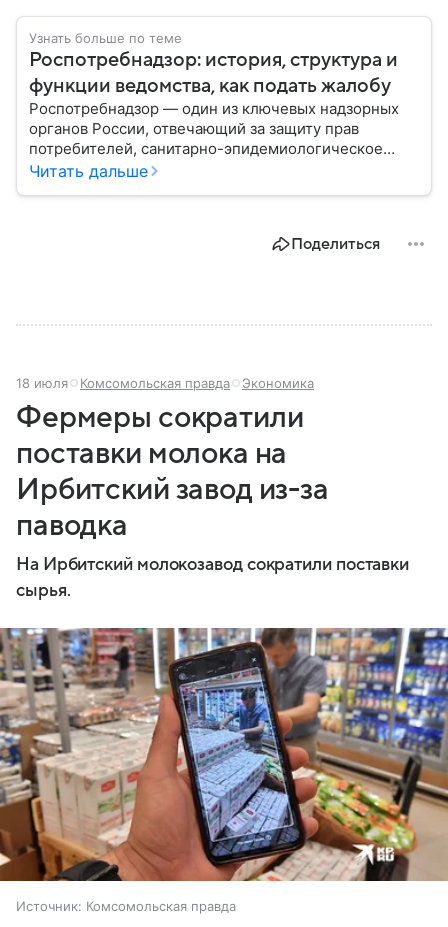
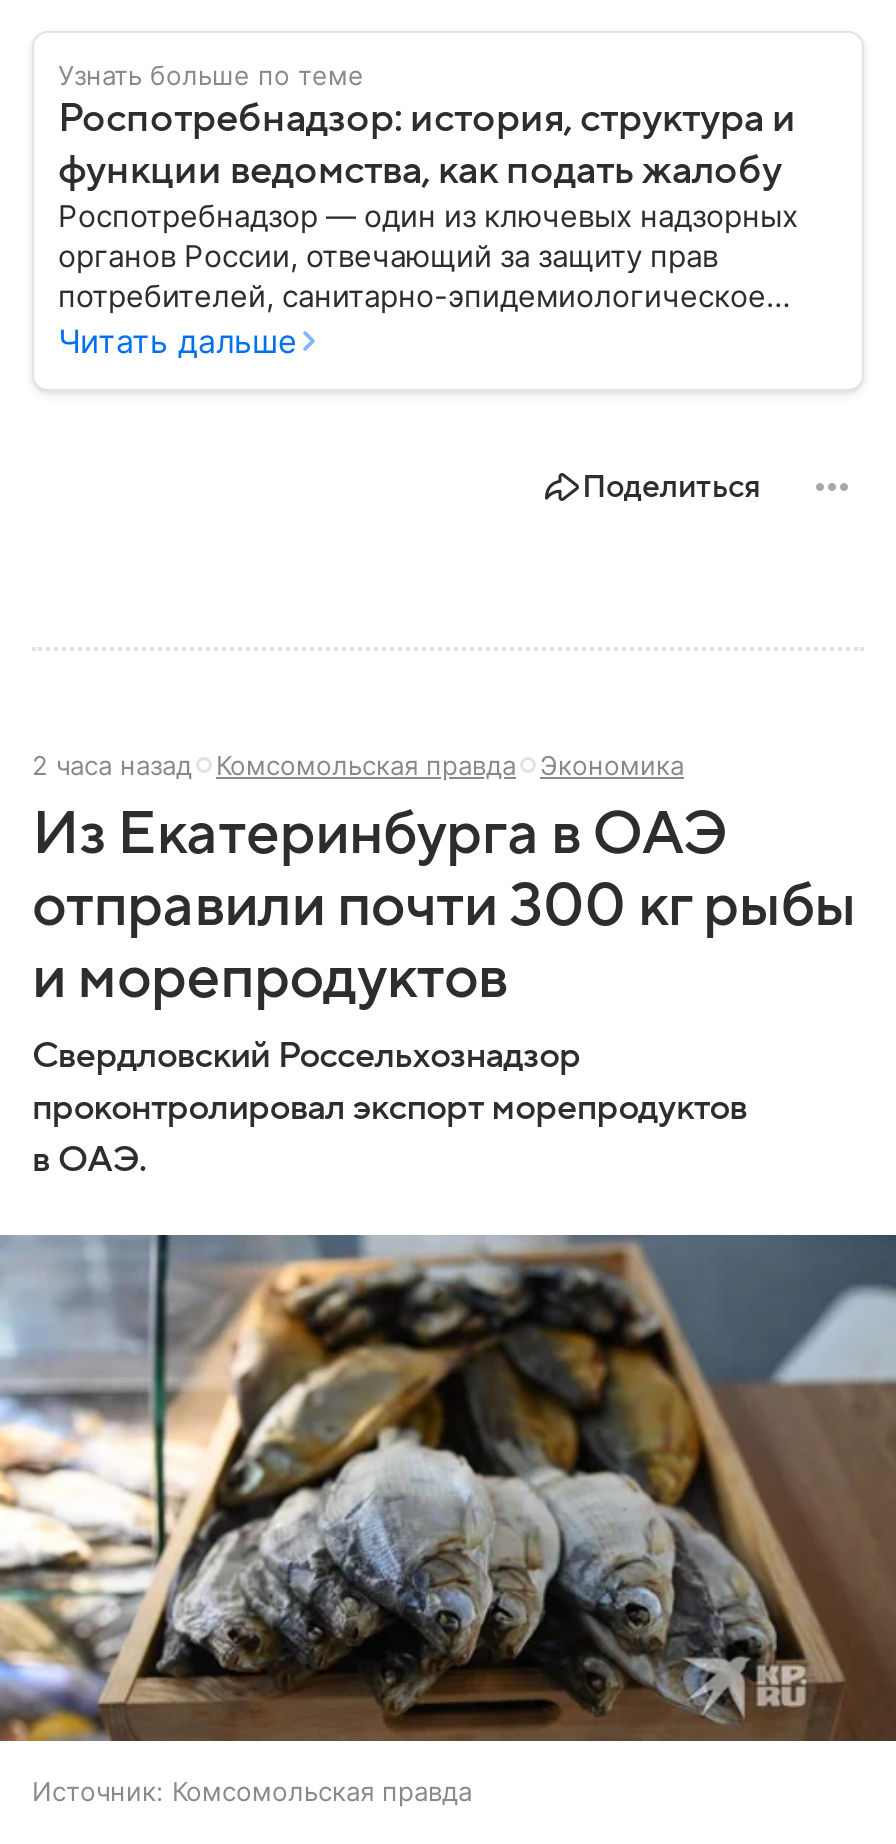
[16,375,314,391] 18 июля Комсомольская правда Экономика -> [32,749,684,781] 2 часа назад Комсомольская правда Экономика
[16,401,409,600] Фермеры сократили | поставки молока на | Ирбитский завод из-за | паводка | На Ирбитский молокозавод сократили поставки | сырья. -> [32,801,856,1179] Из Екатеринбурга в ОАЭ | отправили почти 300 кг рыбы | и морепродуктов | Свердловский Россельхознадзор | проконтролировал экспорт морепродуктов | в ОАЭ.
[3,627,445,882] [image] -> [6,1233,890,1743] [image]

